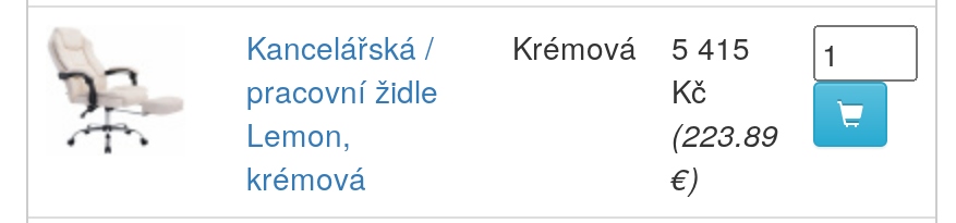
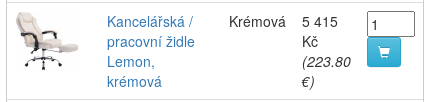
[671,112,778,155] (223.89 -> [302,51,351,71] (223.80

